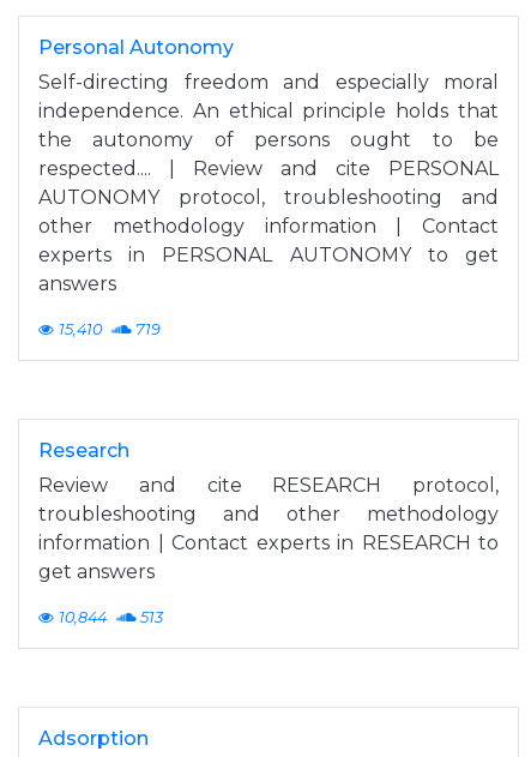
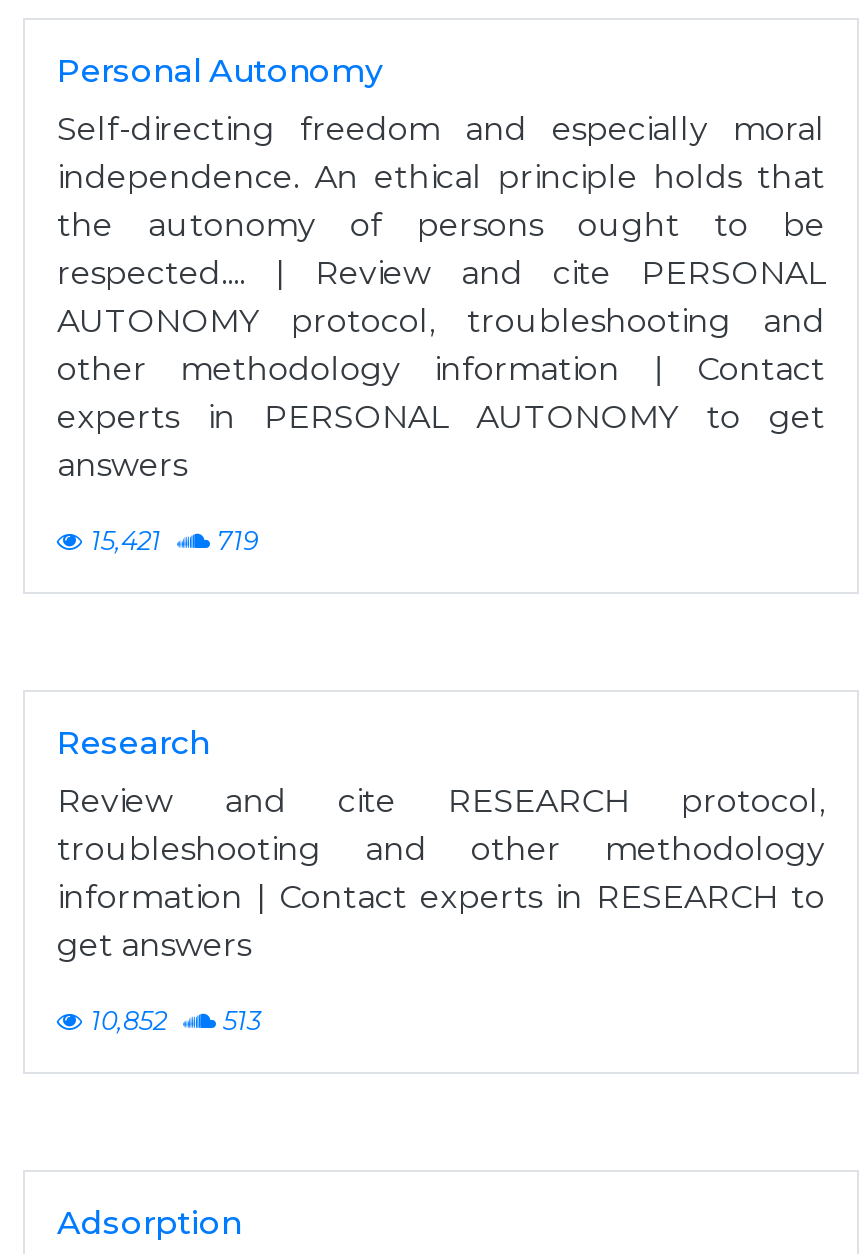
[59,320,161,338] 15,410 719 -> [91,525,259,555] 15,421 719
[59,608,163,626] 10,844 513 -> [91,1005,261,1035] 10,852 513

